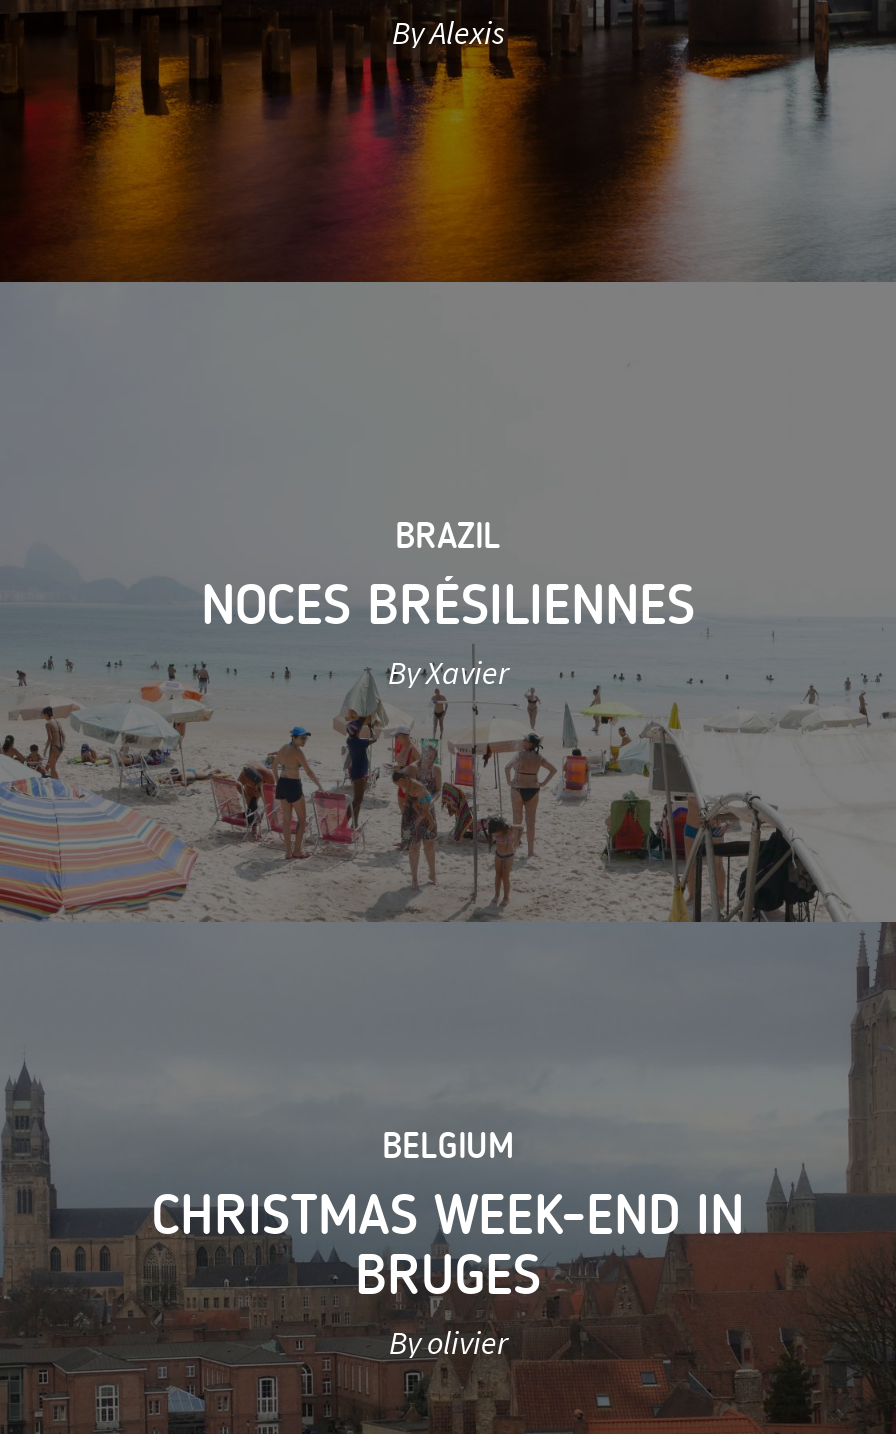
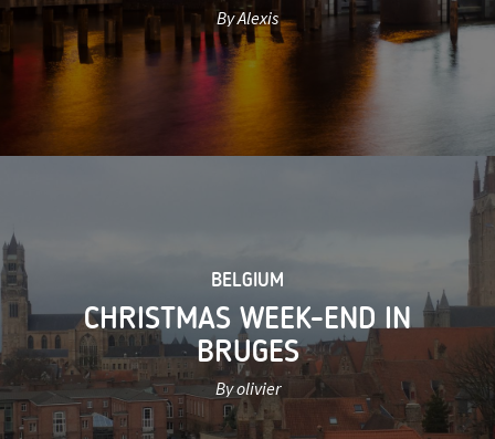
[6,282,890,922] [image] | BRAZIL | NOCES BRÉSILIENNES | By Xavier -> none

